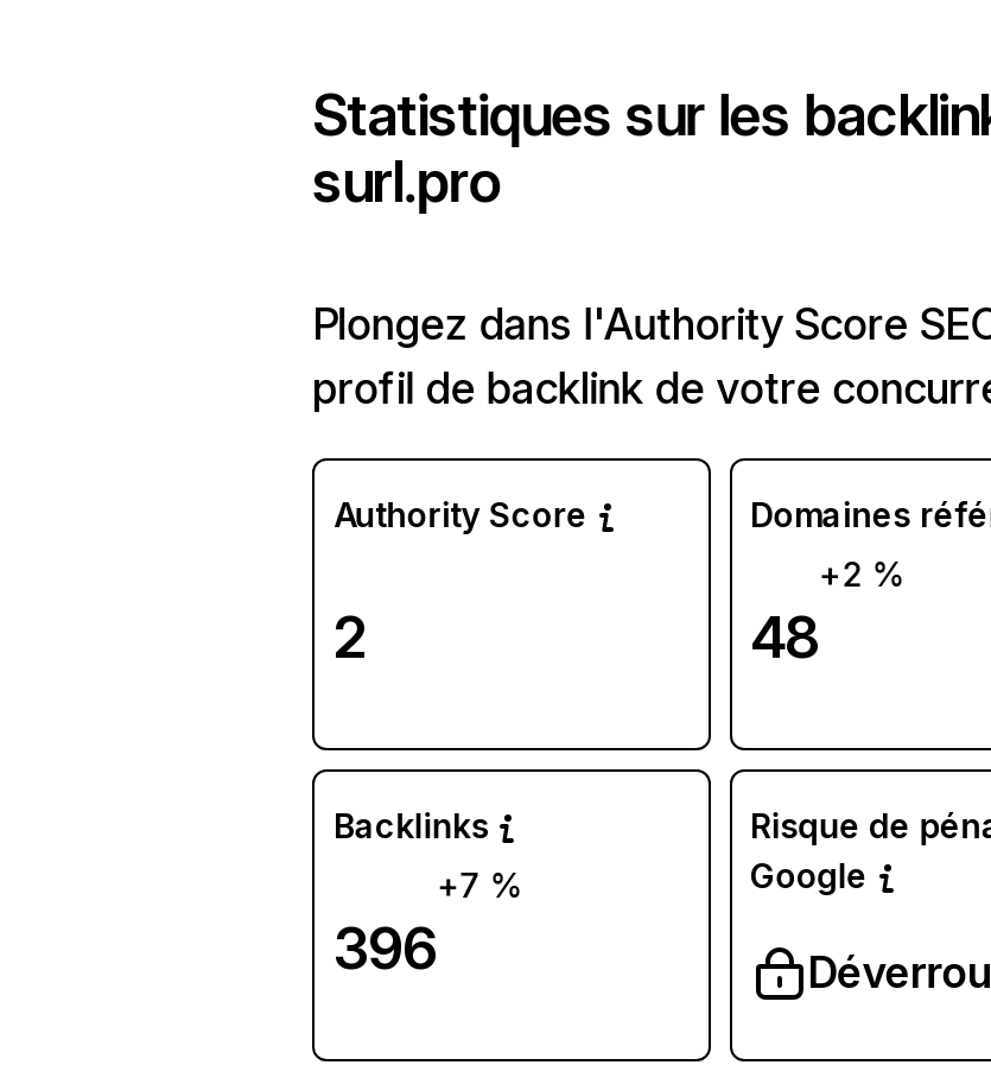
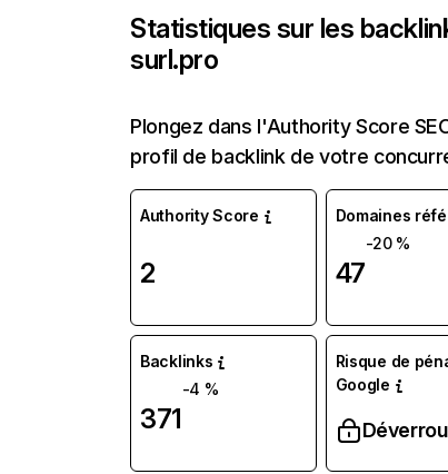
[819,554,902,594] +2 % -> [365,234,410,253] -20 %
[750,603,819,672] 48 -> [335,257,365,289] 47
[437,865,520,905] +7 % -> [182,380,218,398] -4 %
[333,914,437,983] 396 -> [140,403,182,435] 371

